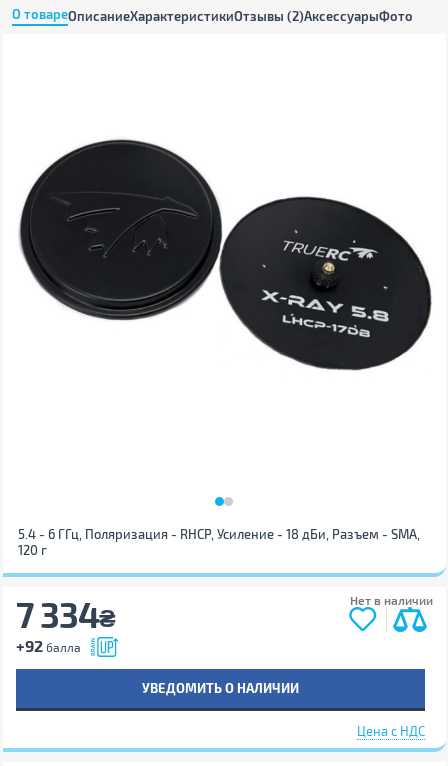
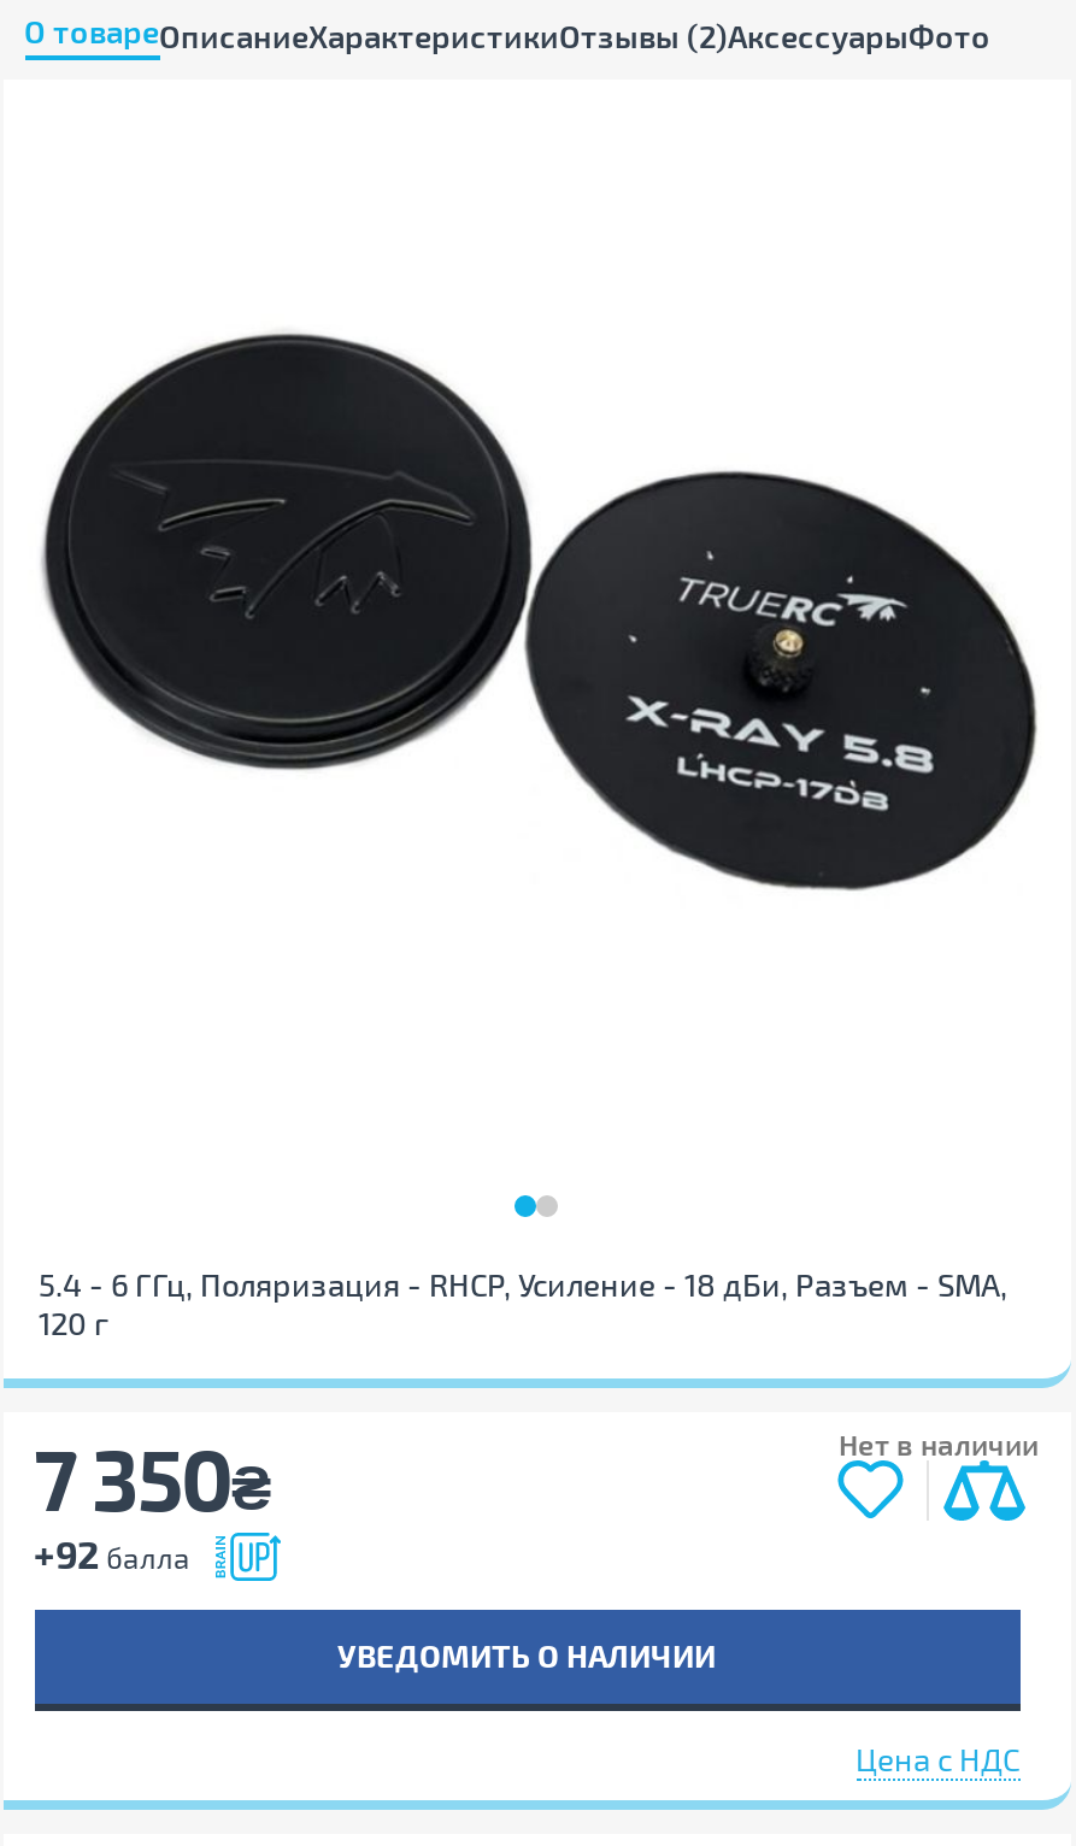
[15,592,114,634] 7 334₴ -> [34,1425,270,1527] 7 350₴

